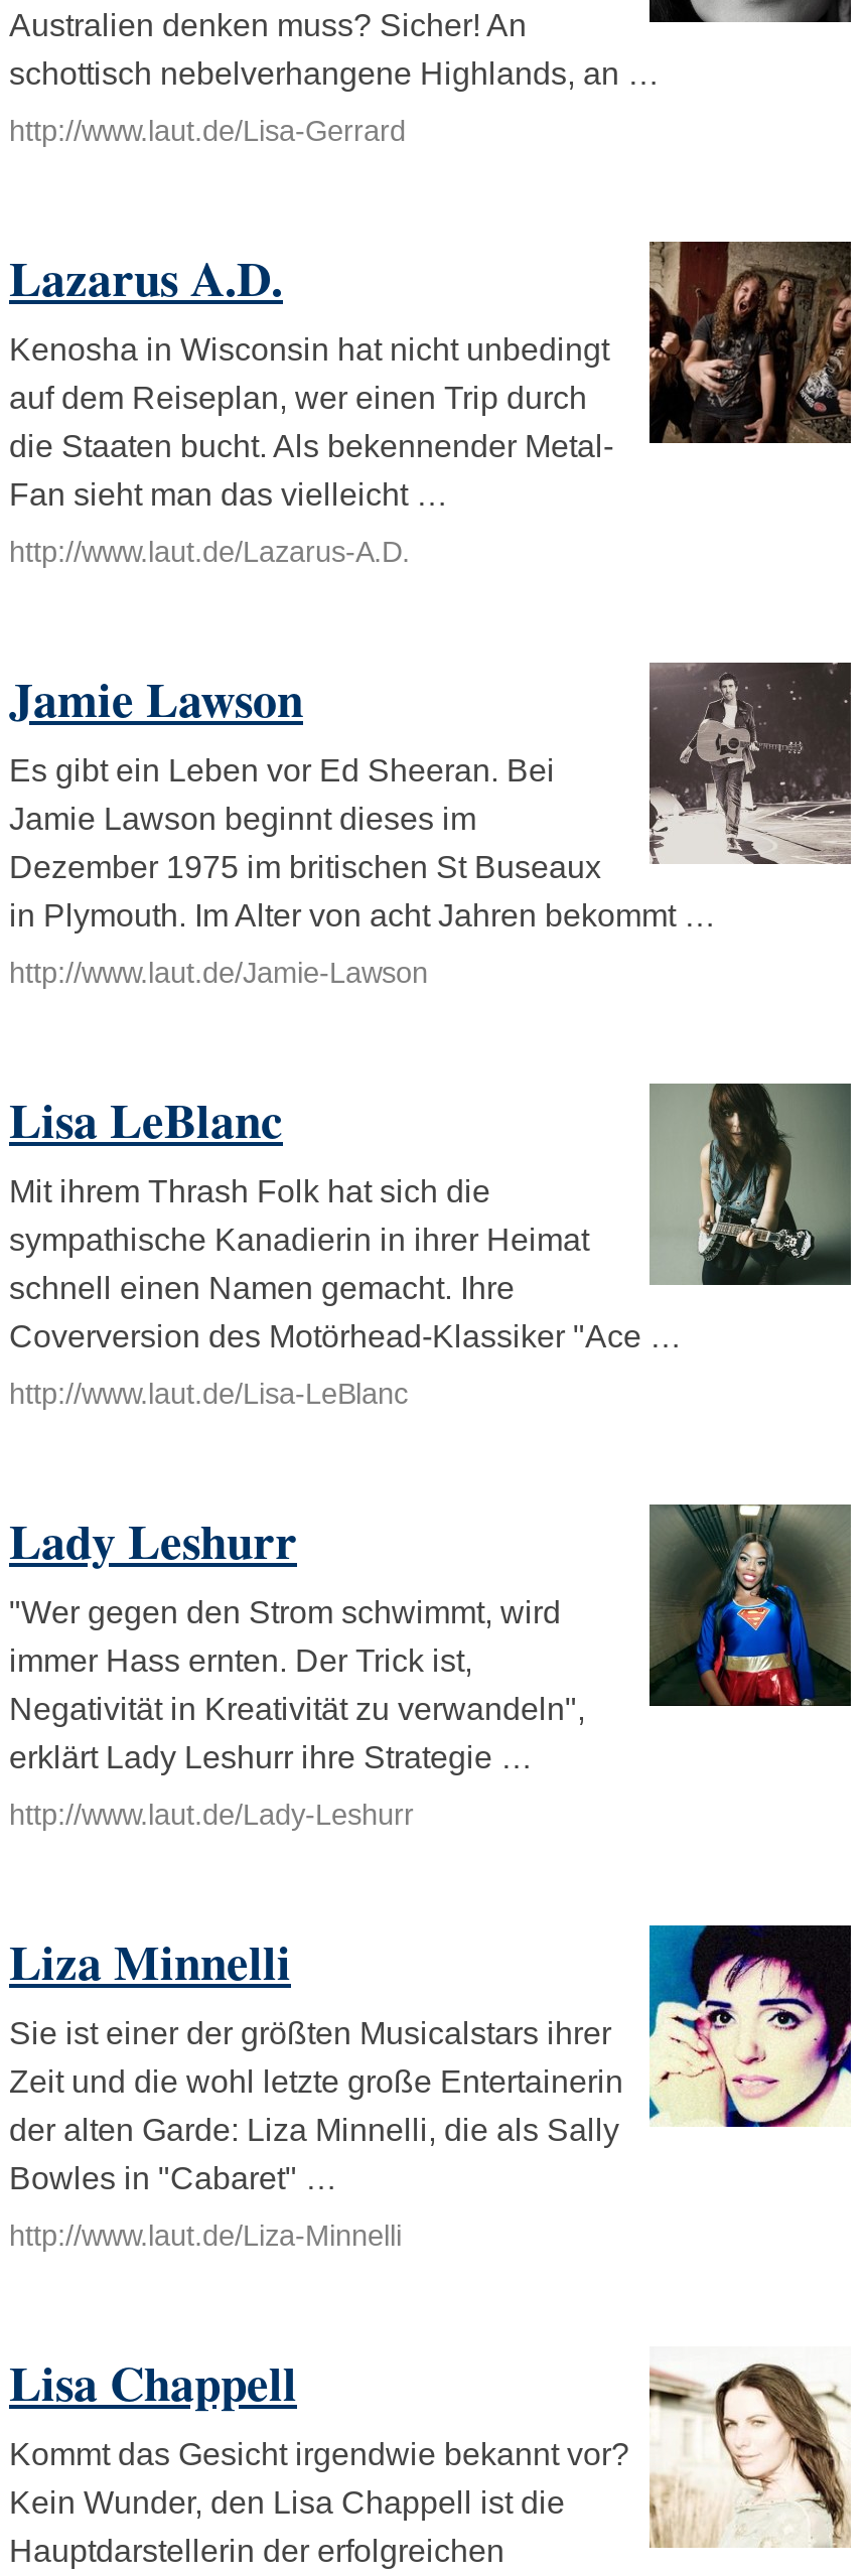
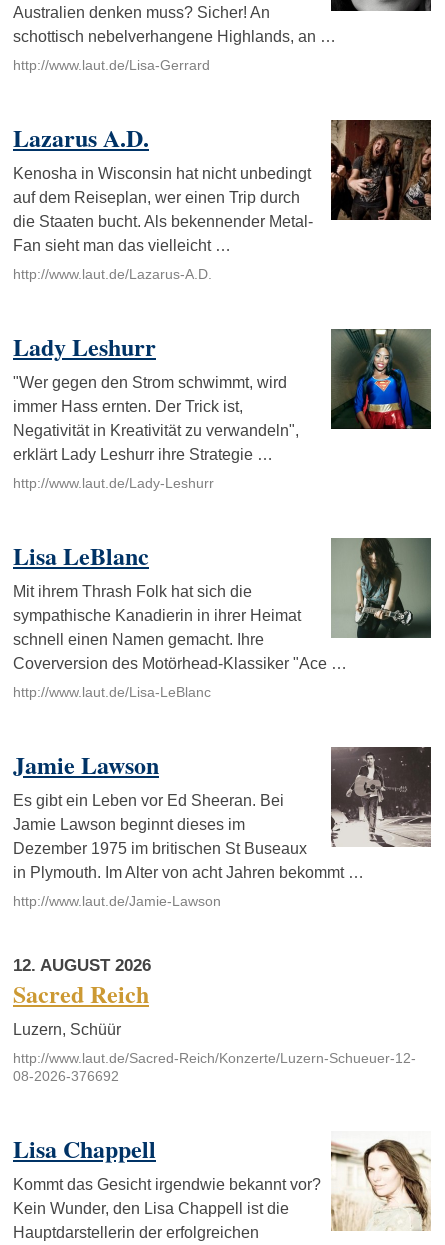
moved [9,663,849,1410] -> [13,538,432,909]: [image] | Lisa LeBlanc | Mit ihrem Thrash Folk hat sich die | ... | in Plymouth. Im Alter von acht Jahren bekommt … | http://www.laut.de/Jamie-Lawson
moved [9,1500,853,1831] -> [13,327,432,491]: [image] | Lady Leshurr | "Wer gegen den Strom schwimmt, wird | immer Hass ernten. Der Trick ist, | Negativität in Kreativität zu verwandeln", | erklärt Lady Leshurr ihre Strategie … | http://www.laut.de/Lady-Leshurr
[9,1925,623,2252] Liza Minnelli | Sie ist einer der größten Musicalstars ihrer | Zeit und die wohl letzte große Entertainerin | der alten Garde: Liza Minnelli, die als Sally | Bowles in "Cabaret" … | http://www.laut.de/Liza-Minnelli -> [13,956,416,1084] 12. AUGUST 2026 | Sacred Reich | Luzern, Schüür | http://www.laut.de/Sacred-Reich/Konzerte/Luzern-Schueuer-12- | 08-2026-376692
[647,1923,853,2129] [image] -> [333,537,432,639] [image]

